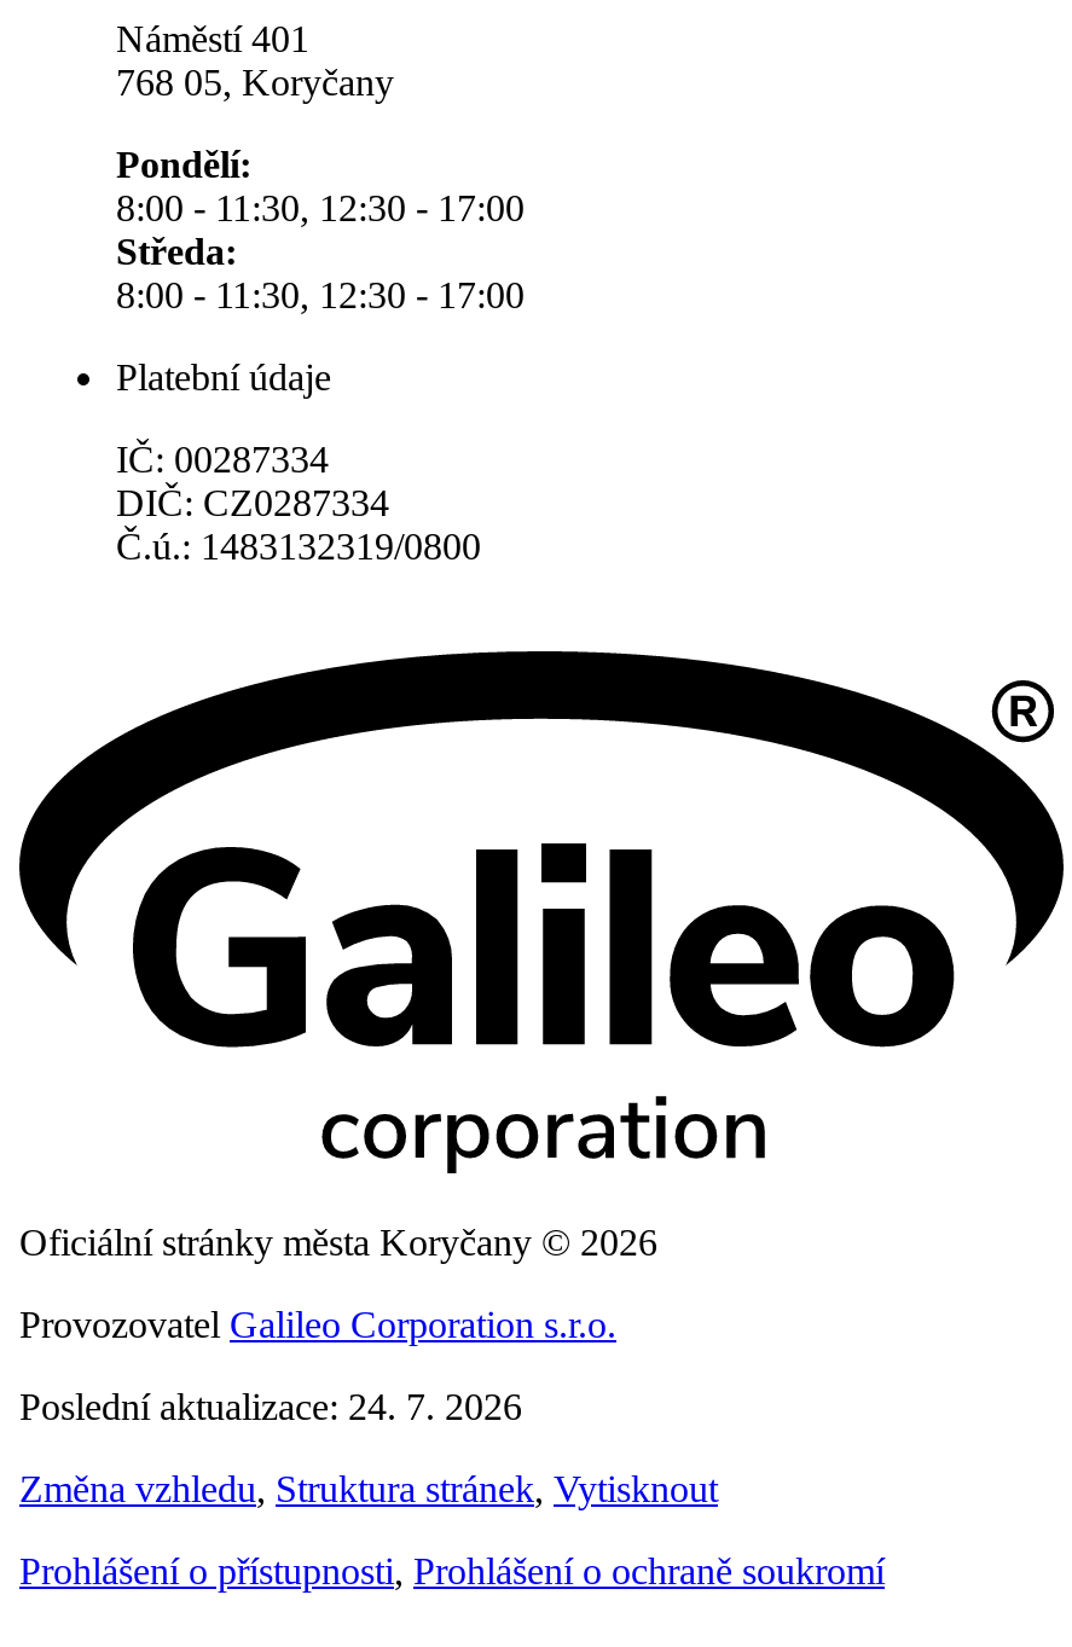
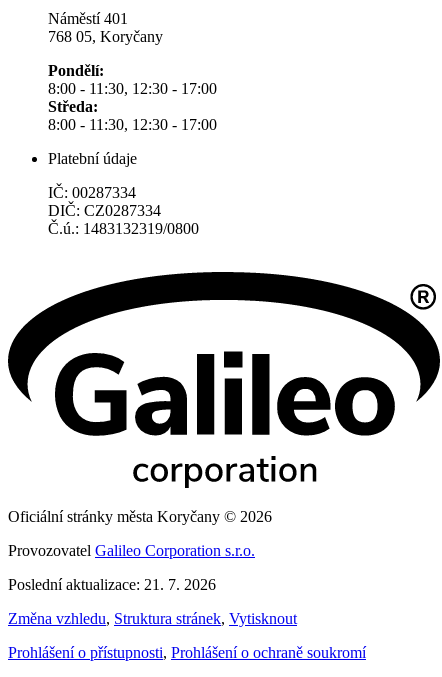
[19,1386,522,1427] Poslední aktualizace: 24. 7. 2026 -> [8,576,216,593] Poslední aktualizace: 21. 7. 2026

